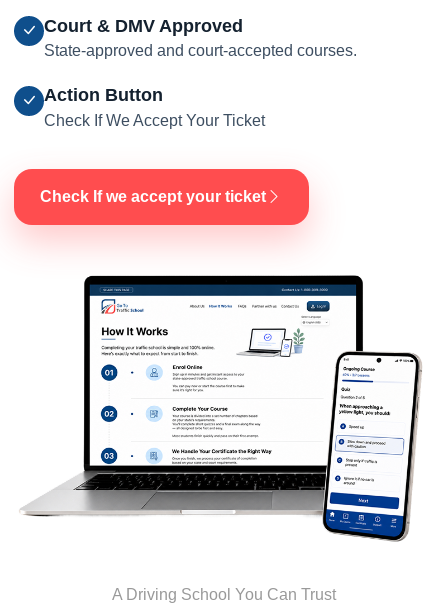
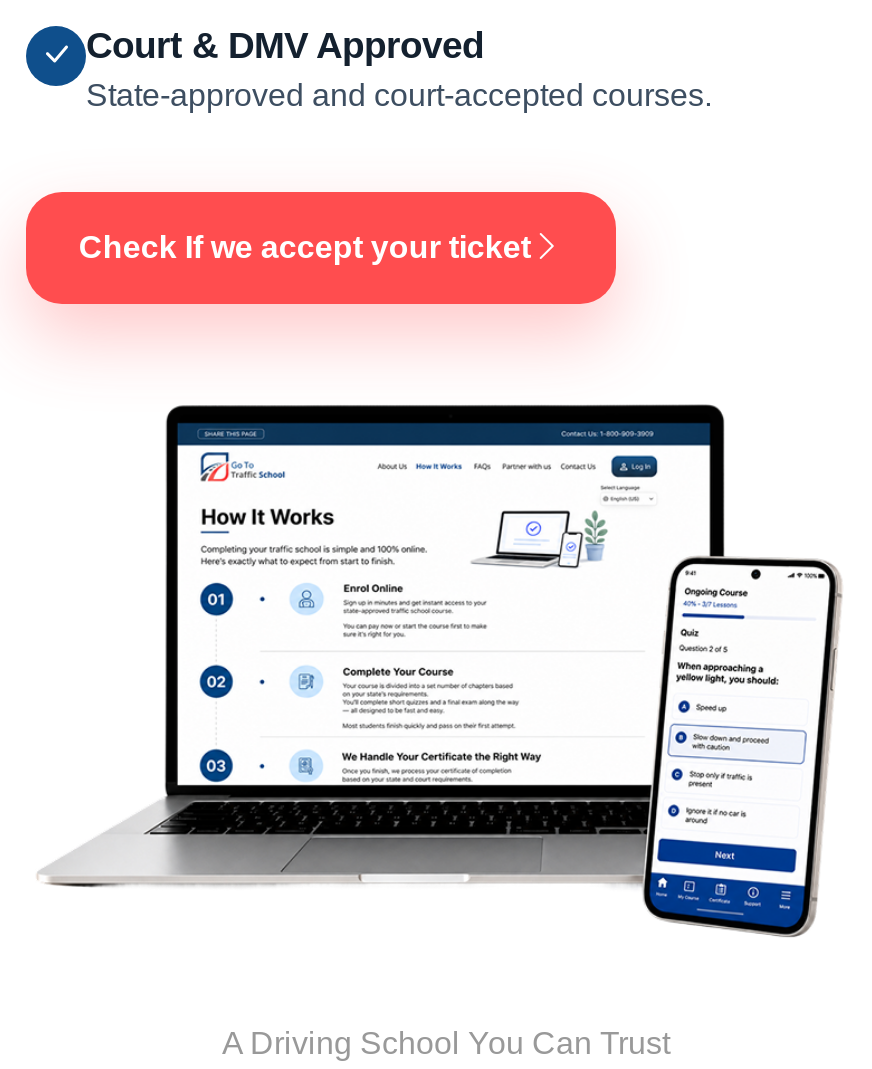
[44,84,265,129] Action Button | Check If We Accept Your Ticket -> none

